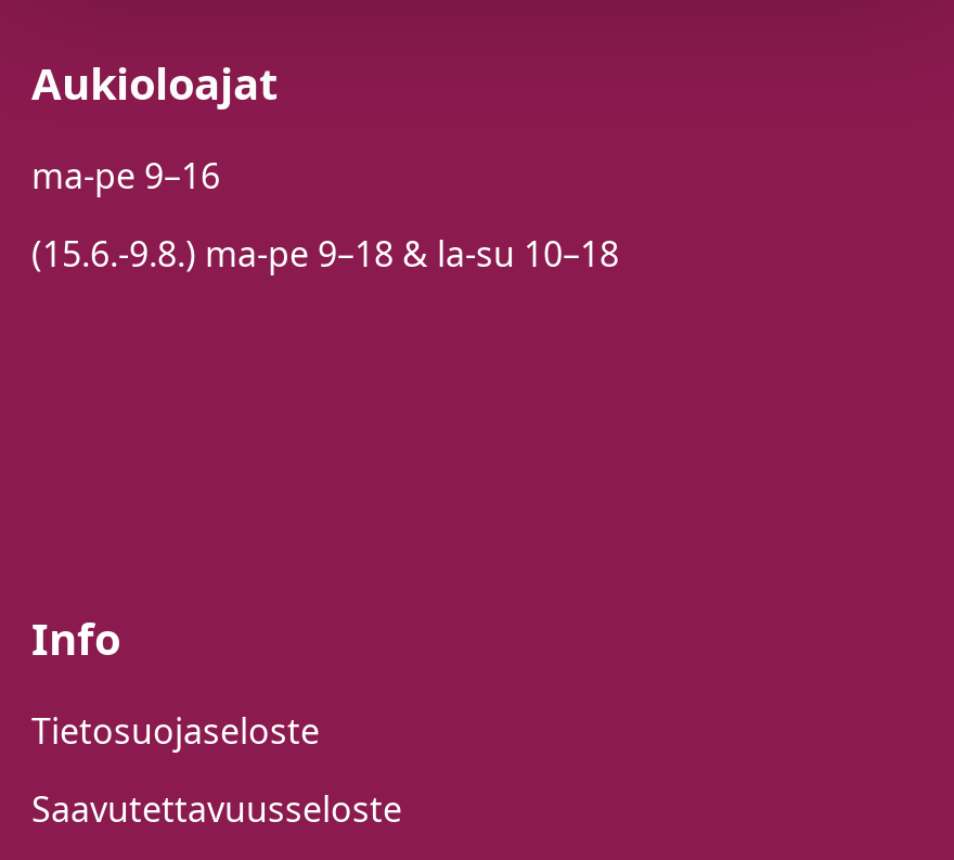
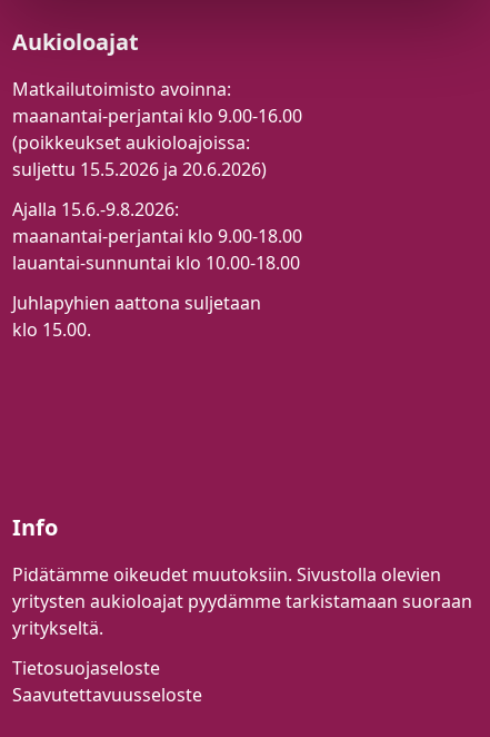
[31,152,619,278] ma-pe 9–16 | (15.6.-9.8.) ma-pe 9–18 & la-su 10–18 -> [12,77,302,342] Matkailutoimisto avoinna: | maanantai-perjantai klo 9.00-16.00 | (poikkeukset aukioloajoissa: | suljettu 15.5.2026 ja 20.6.2026) | Ajalla 15.6.-9.8.2026: | maanantai-perjantai klo 9.00-18.00 | lauantai-sunnuntai klo 10.00-18.00 | Juhlapyhien aattona suljetaan | klo 15.00.
none -> [12,562,472,640] Pidätämme oikeudet muutoksiin. Sivustolla olevien | yritysten aukioloajat pyydämme tarkistamaan suoraan | yritykseltä.

